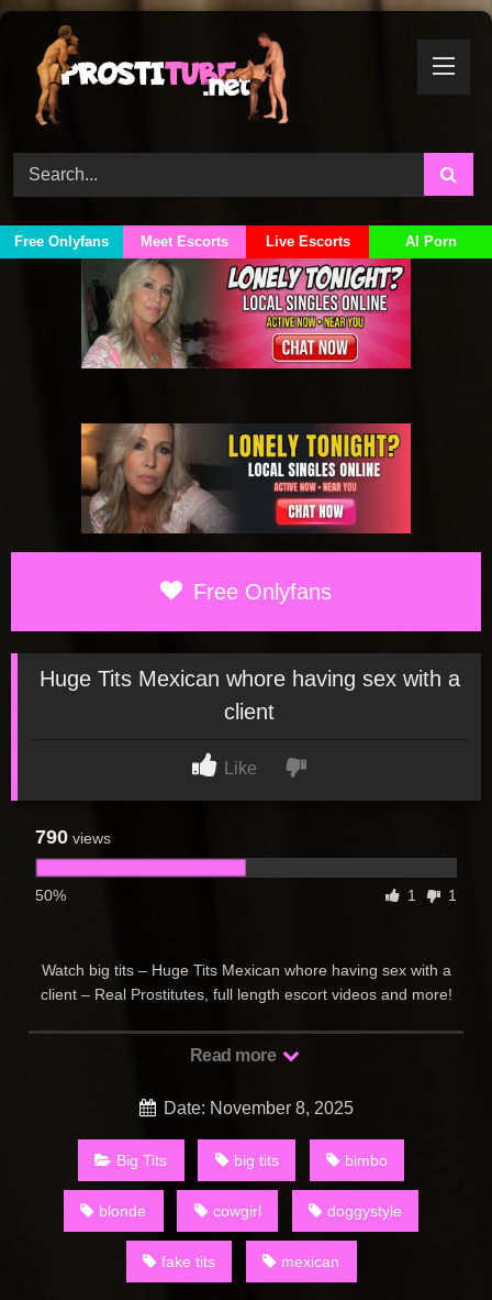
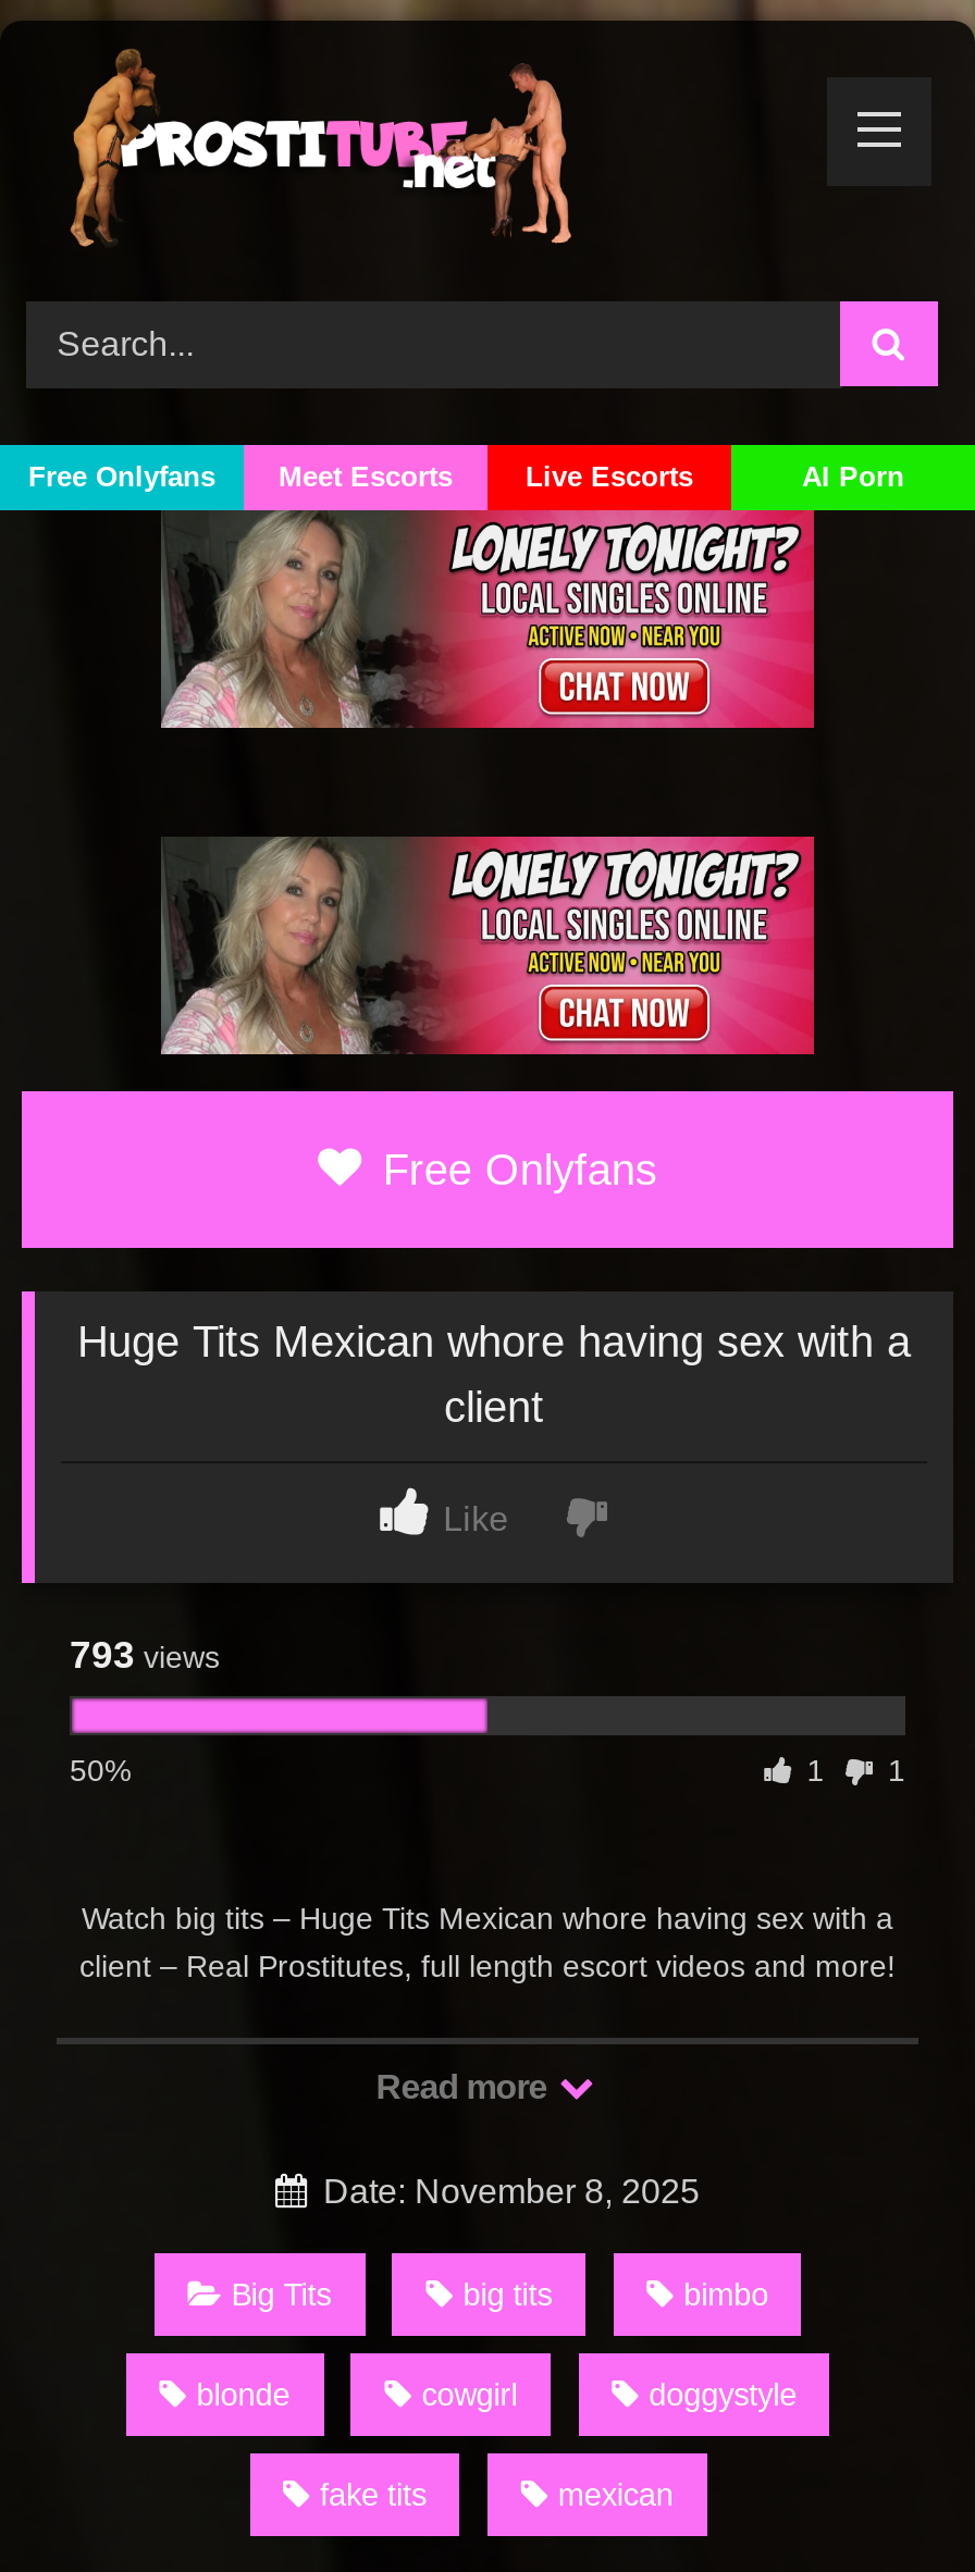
[80,422,411,533] [image] -> [161,834,814,1056] [image]
[35,827,111,849] 790 views -> [70,1634,220,1678] 793 views

